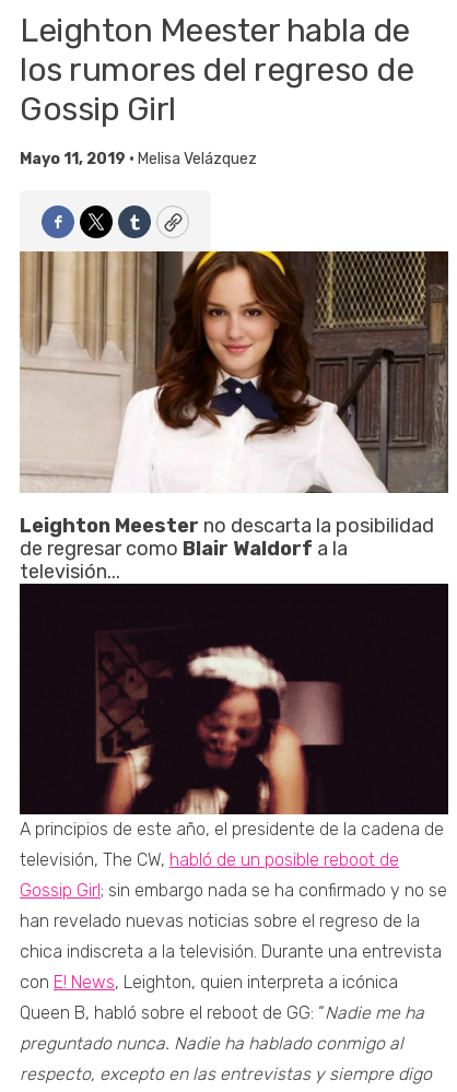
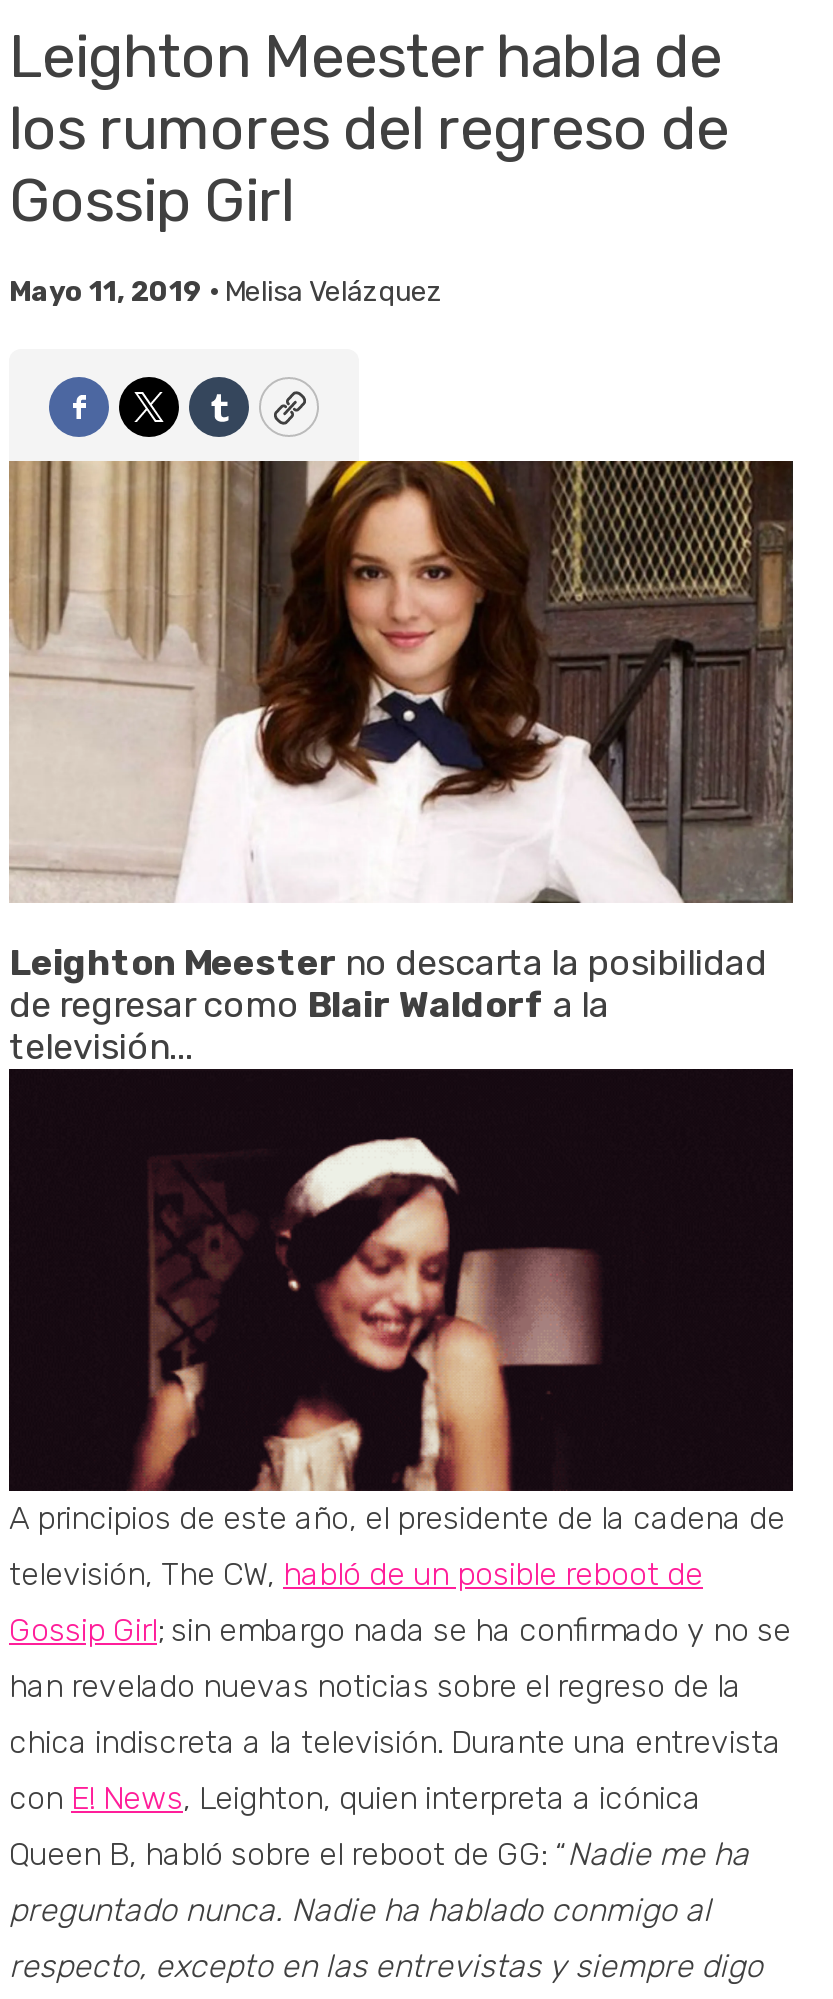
[89,621,308,815] [image] -> [131,1135,535,1493] [image]

